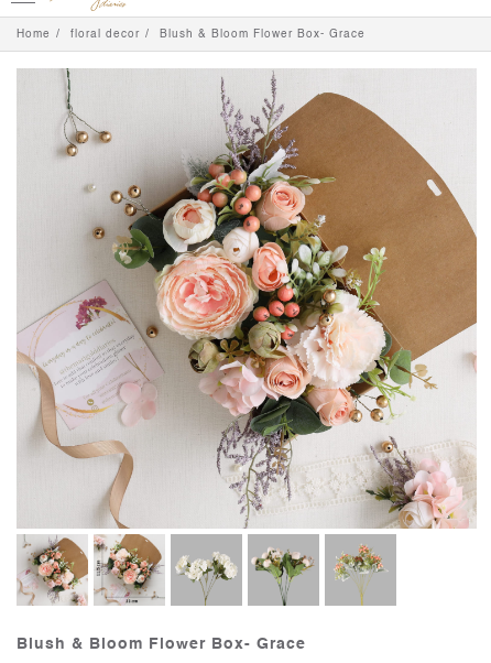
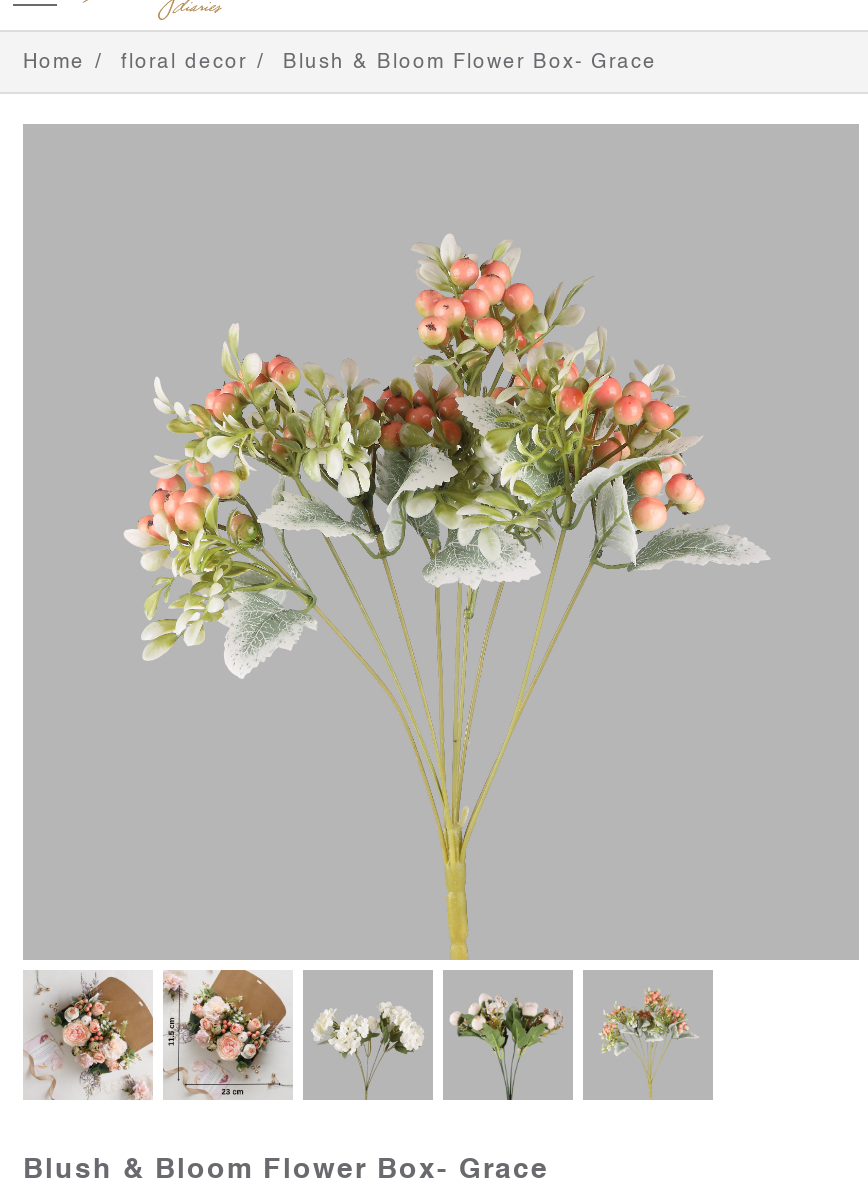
[18,69,477,529] [image] -> [25,124,859,962] [image]

